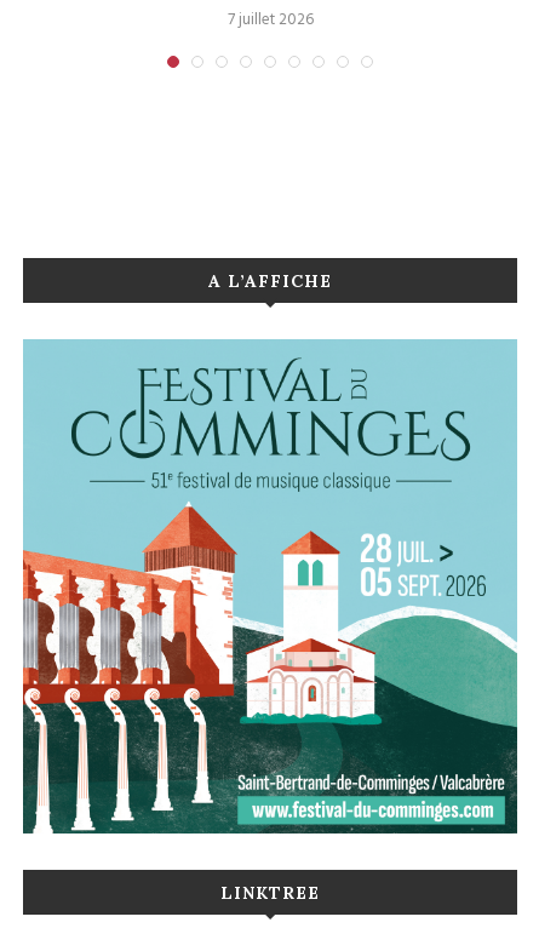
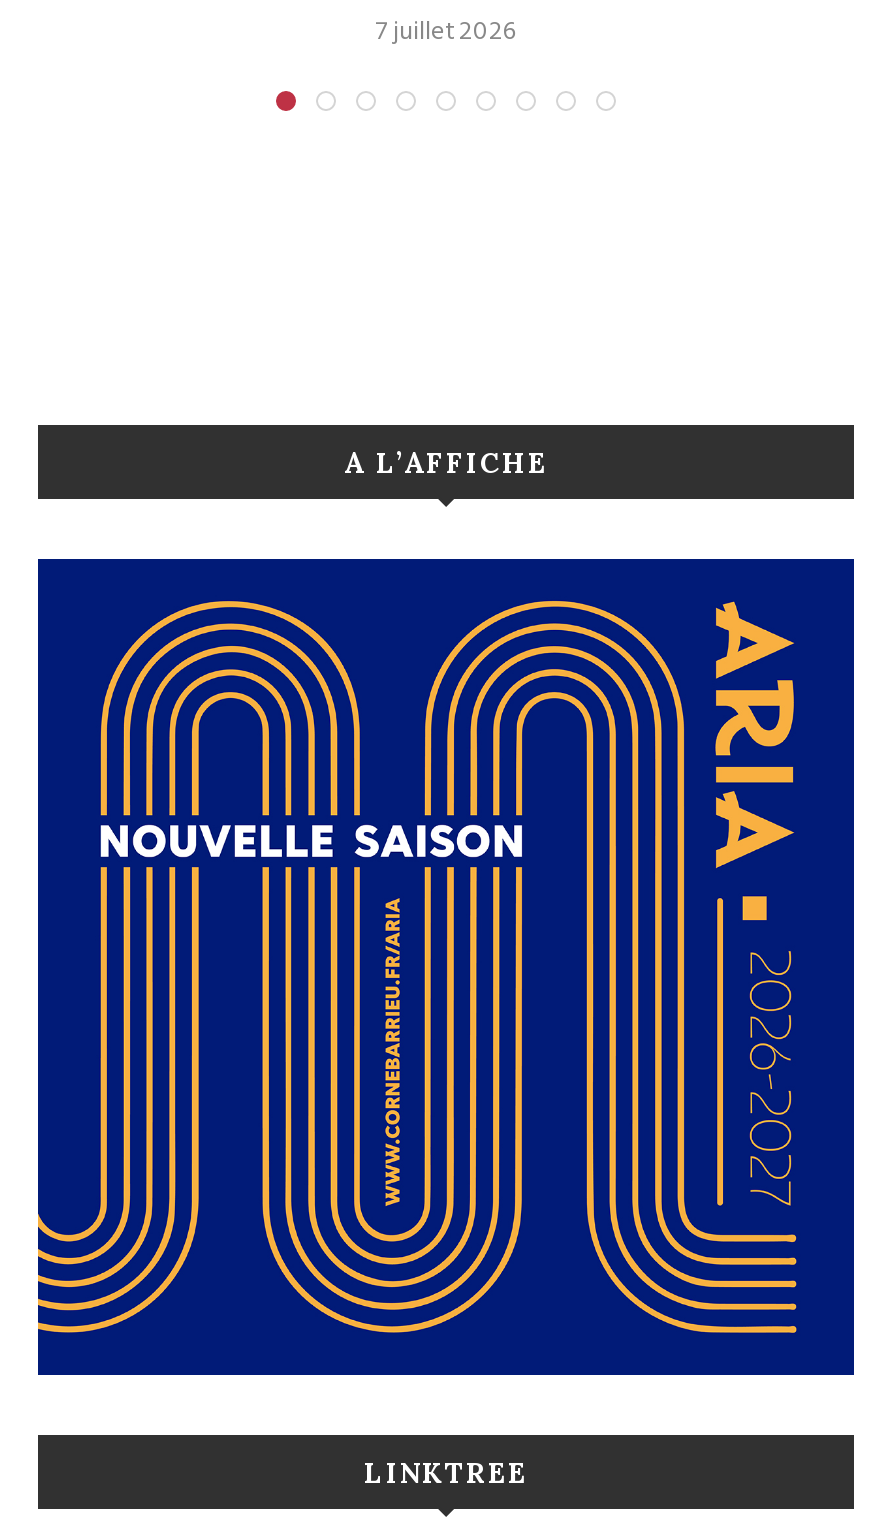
[22,339,518,834] [image] -> [36,557,856,1377] [image]

